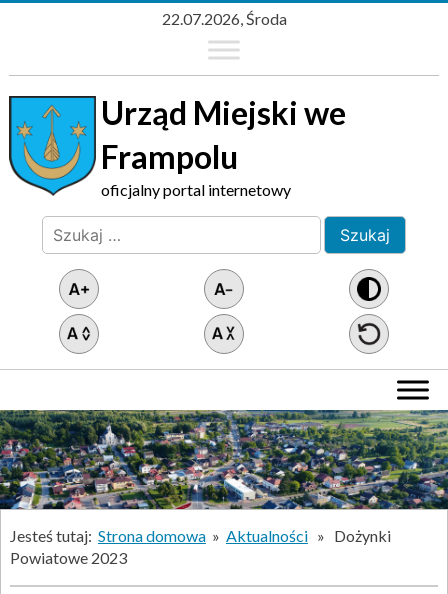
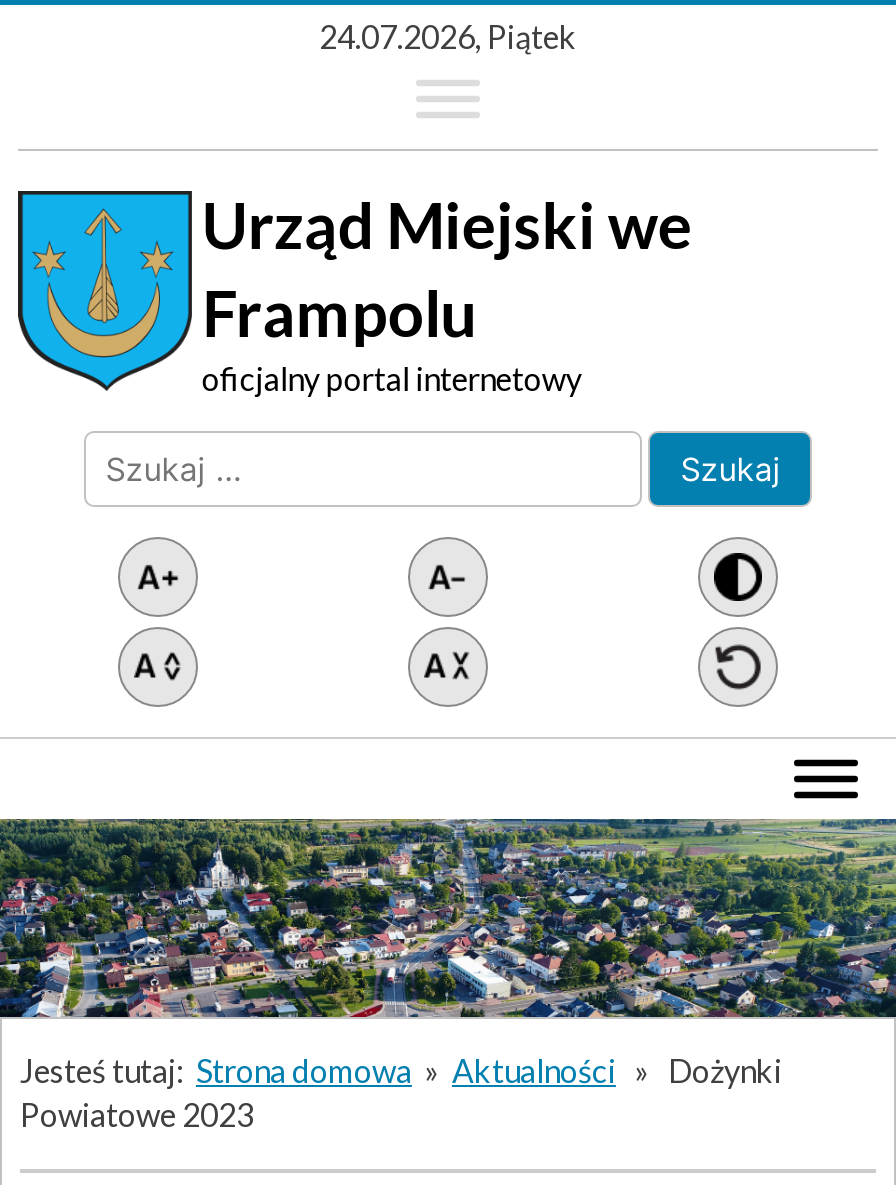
[161,9,286,28] 22.07.2026, Środa -> [319,17,577,55] 24.07.2026, Piątek

